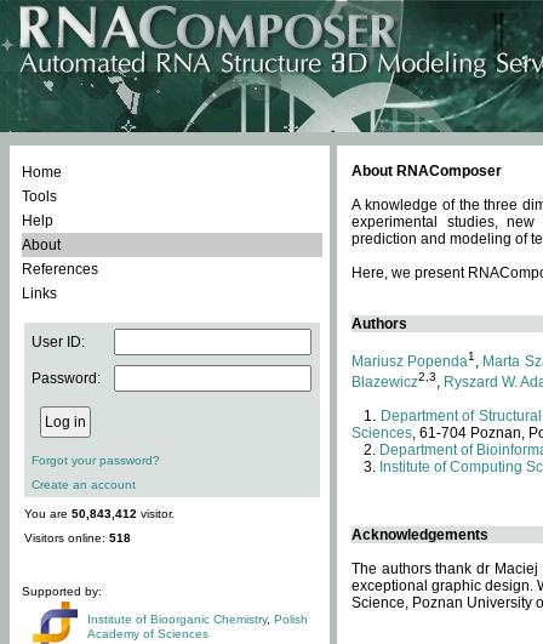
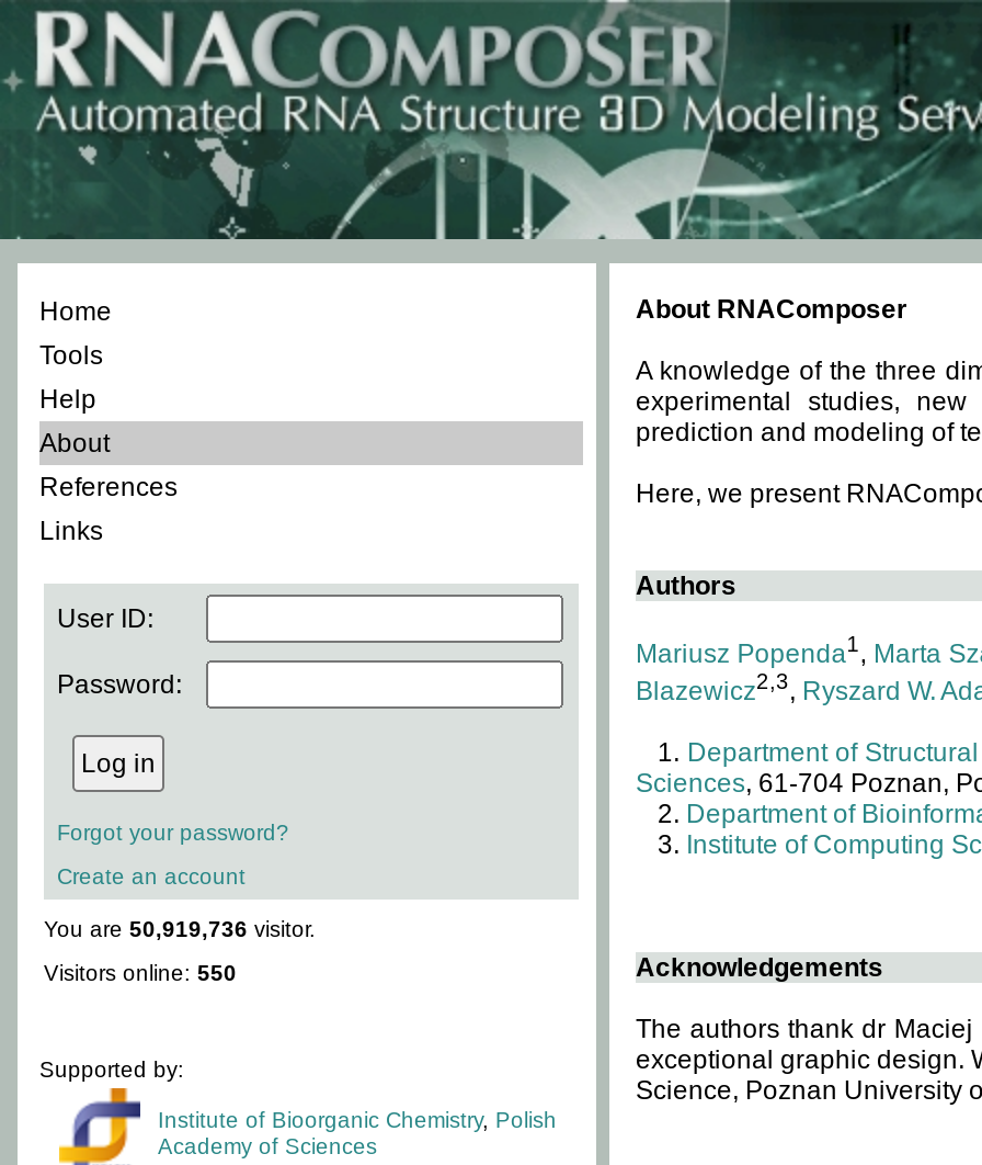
[24,507,175,520] You are 50,843,412 visitor. -> [44,917,316,941] You are 50,919,736 visitor.
[24,531,131,545] Visitors online: 518 -> [44,961,237,985] Visitors online: 550

